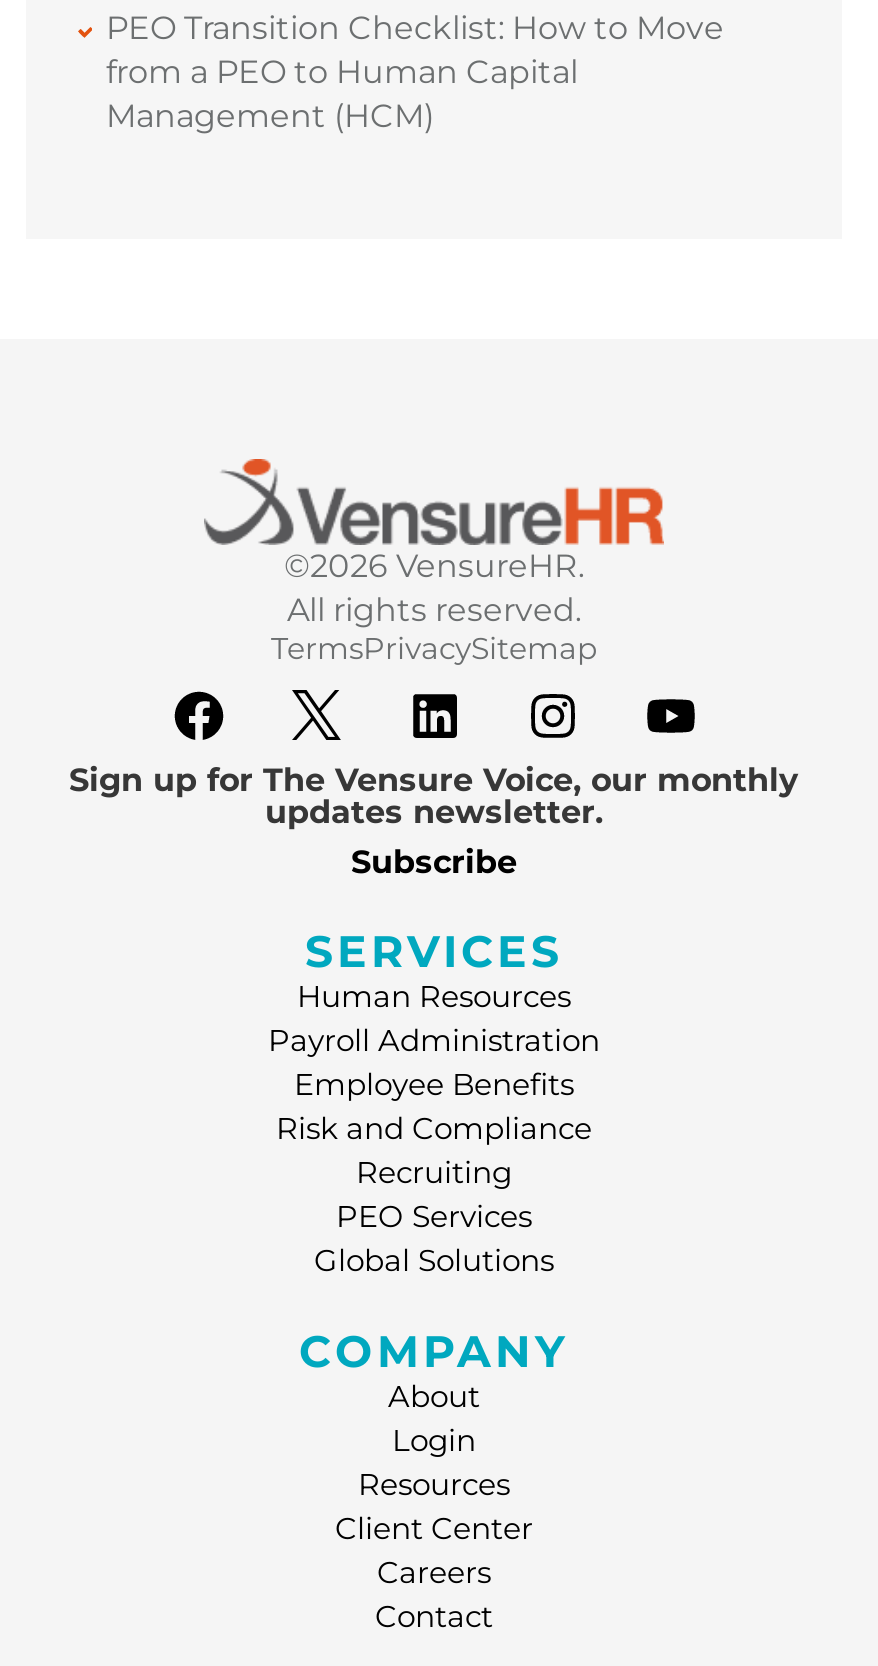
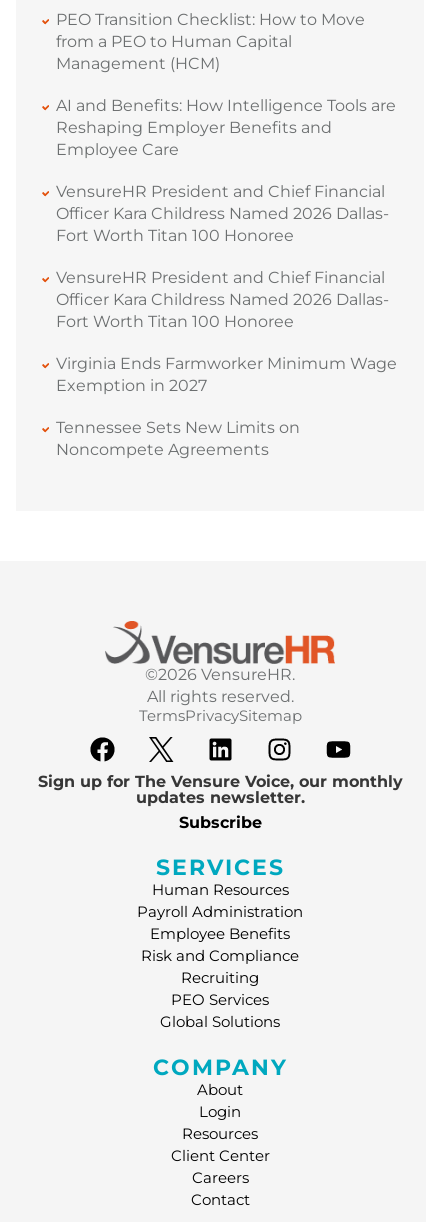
none -> [56,96,397,459] AI and Benefits: How Intelligence Tools are | Reshaping Employer Benefits and | Employee Care | VensureHR President and Chief Financial | Officer Kara Childress Named 2026 Dallas- | Fort Worth Titan 100 Honoree | VensureHR President and Chief Financial | Officer Kara Childress Named 2026 Dallas- | Fort Worth Titan 100 Honoree | Virginia Ends Farmworker Minimum Wage | Exemption in 2027 | Tennessee Sets New Limits on | Noncompete Agreements

